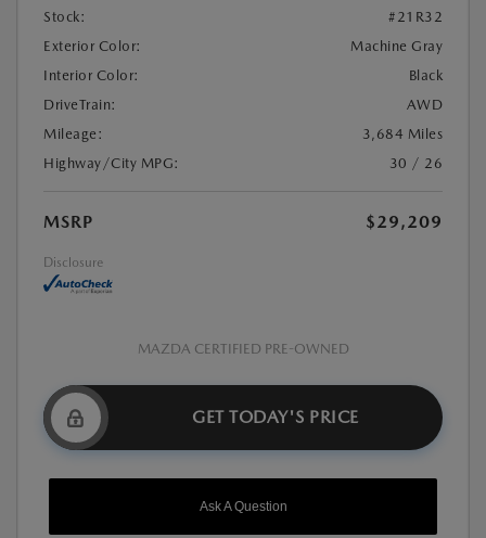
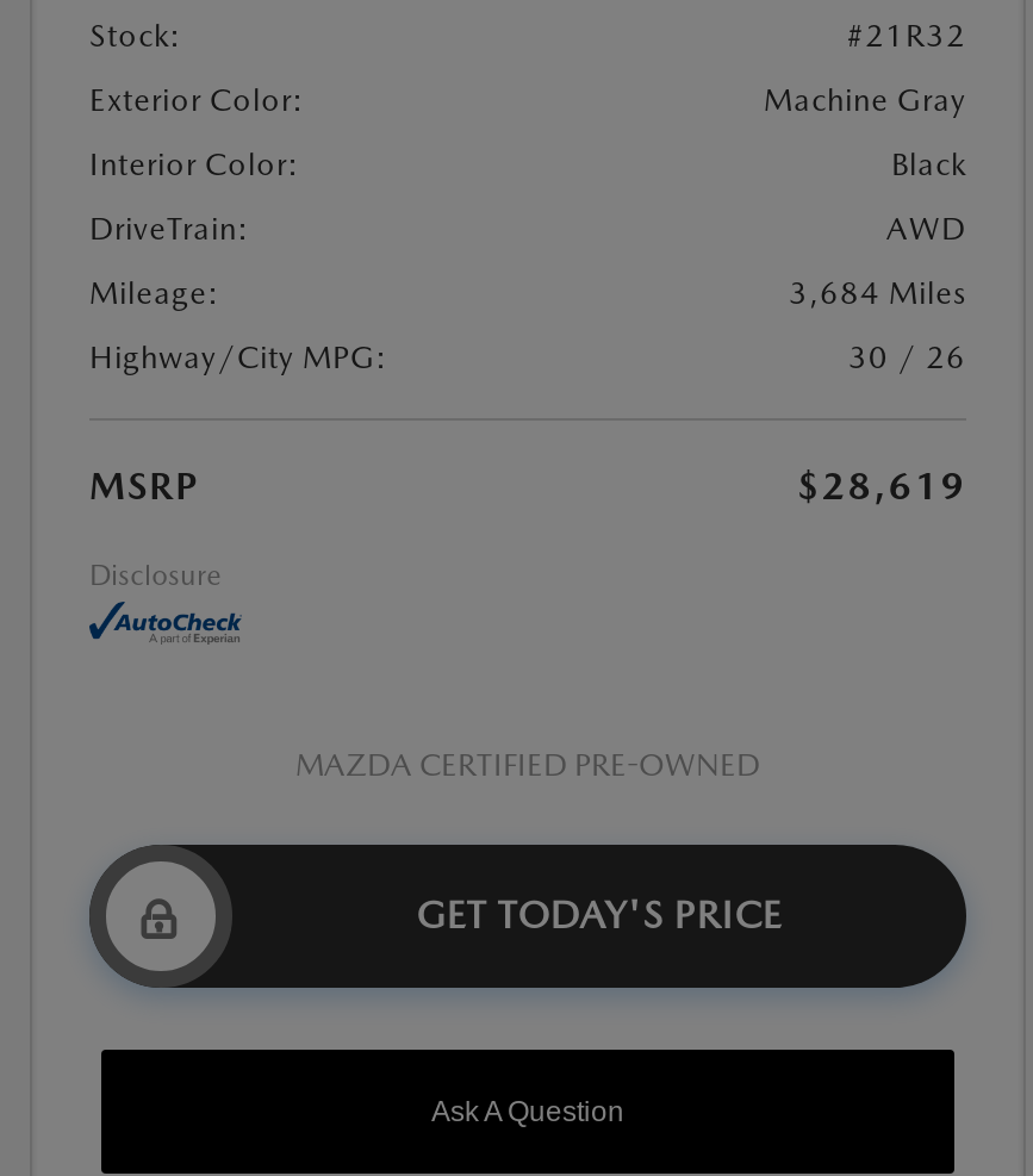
[366,212,443,232] $29,209 -> [797,464,966,509] $28,619

